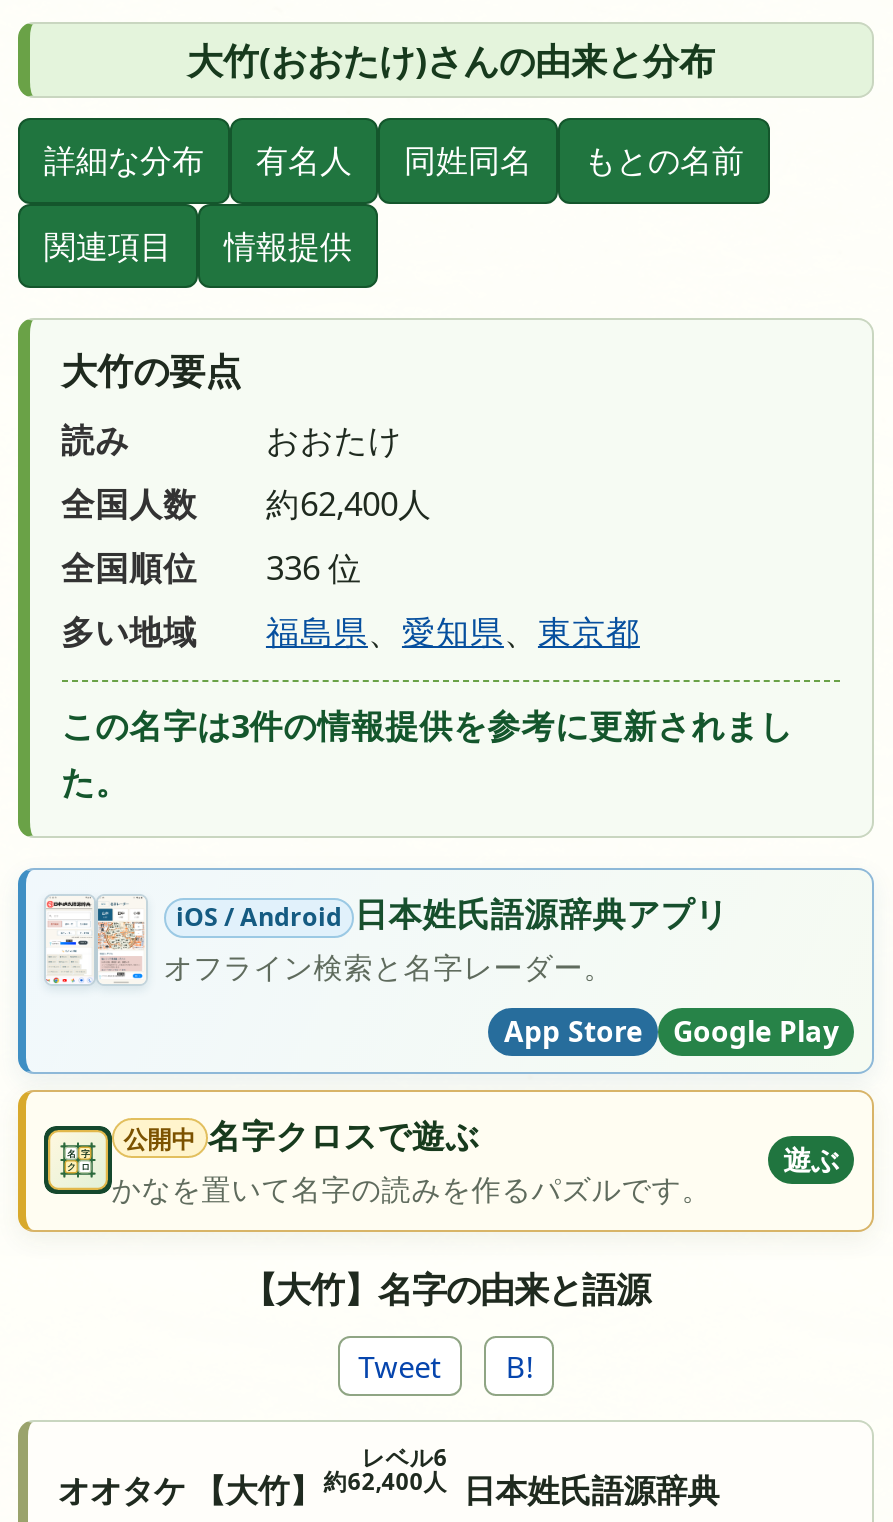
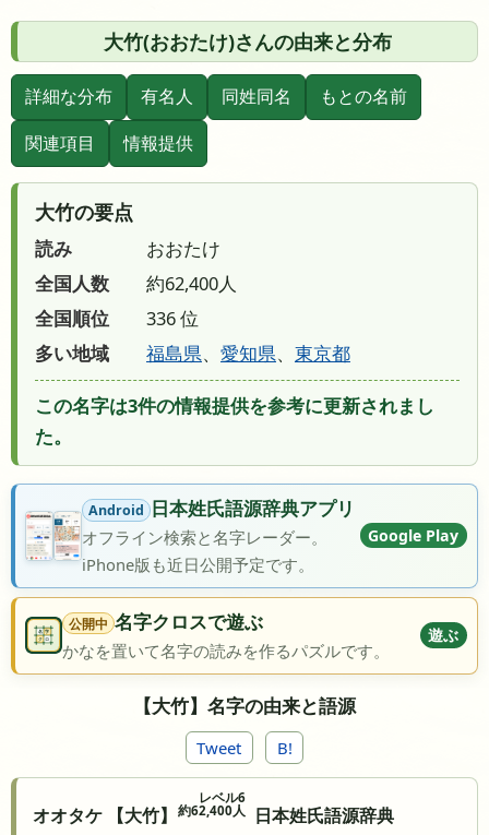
[44,890,729,999] [image] | iOS / Android 日本姓氏語源辞典アプリ -> [26,495,355,560] [image] | Android 日本姓氏語源辞典アプリ
[504,1012,642,1050] App Store -> [82,553,314,575] iPhone版も近日公開予定です。
moved [673,1012,839,1050] -> [368,525,459,545]: Google Play

